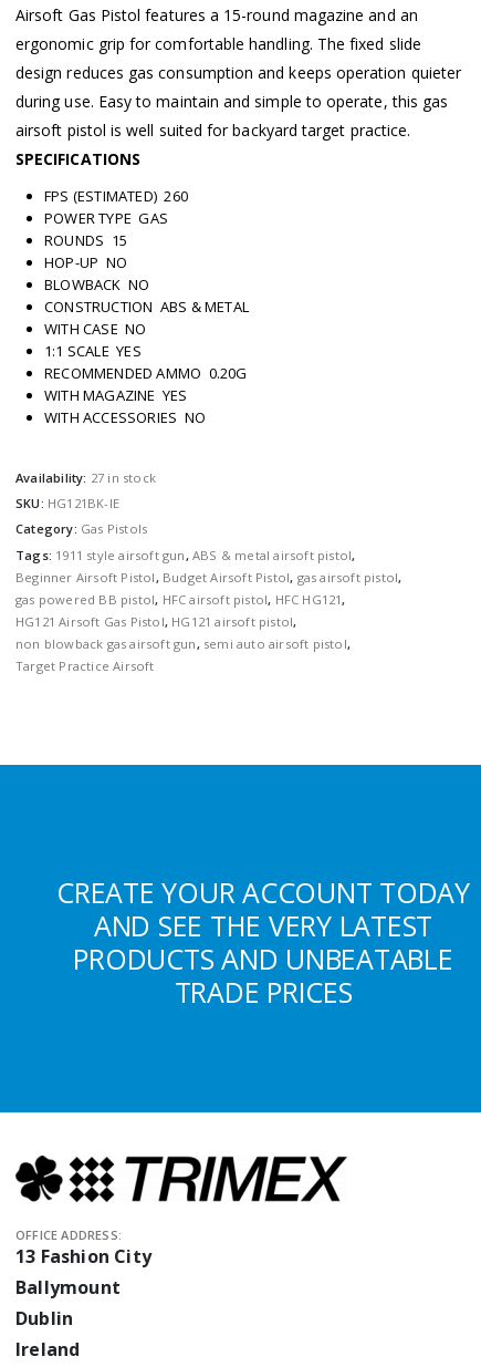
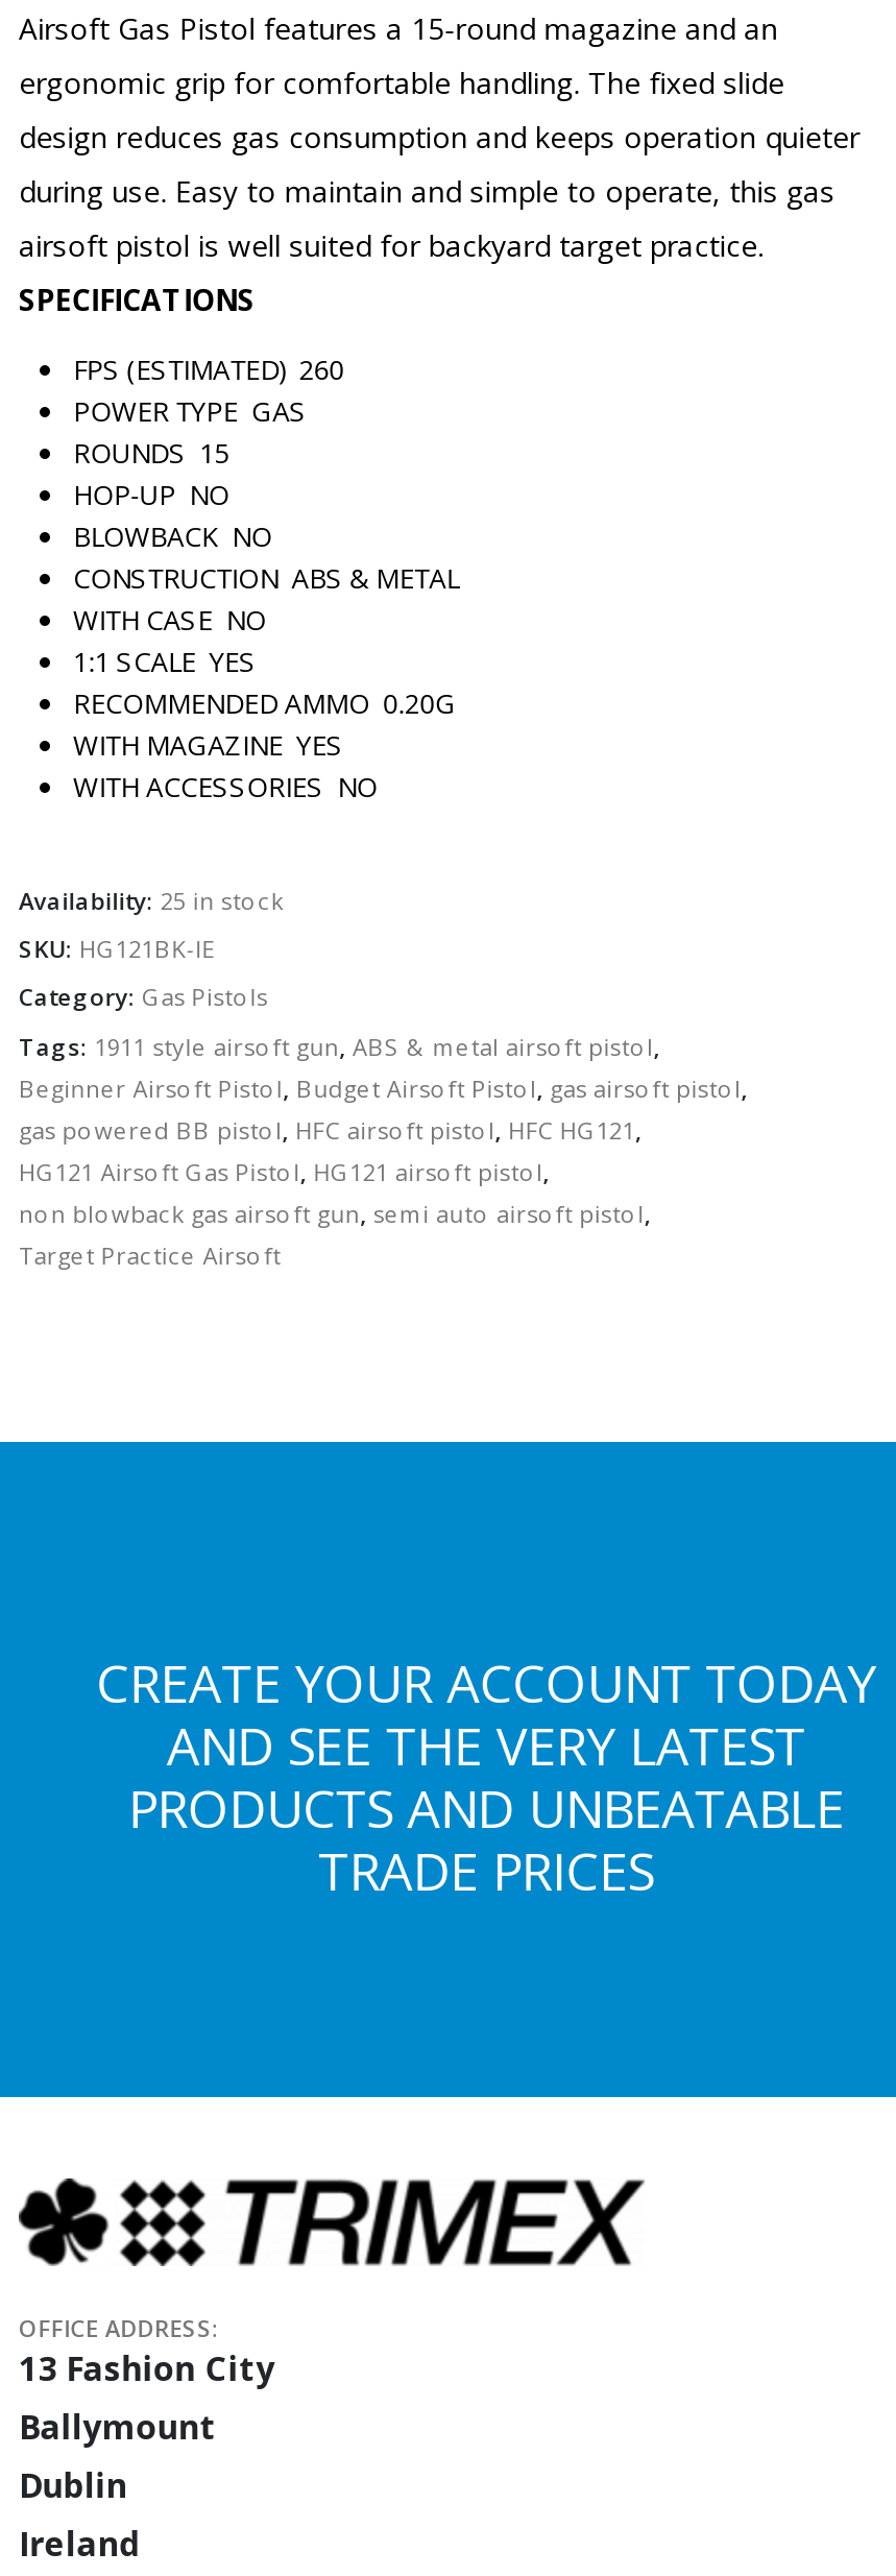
[15,469,156,486] Availability: 27 in stock -> [19,884,284,916] Availability: 25 in stock

